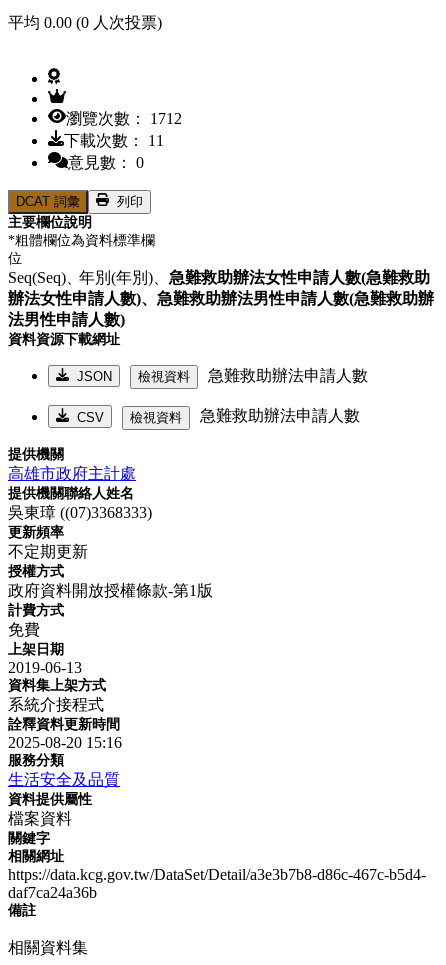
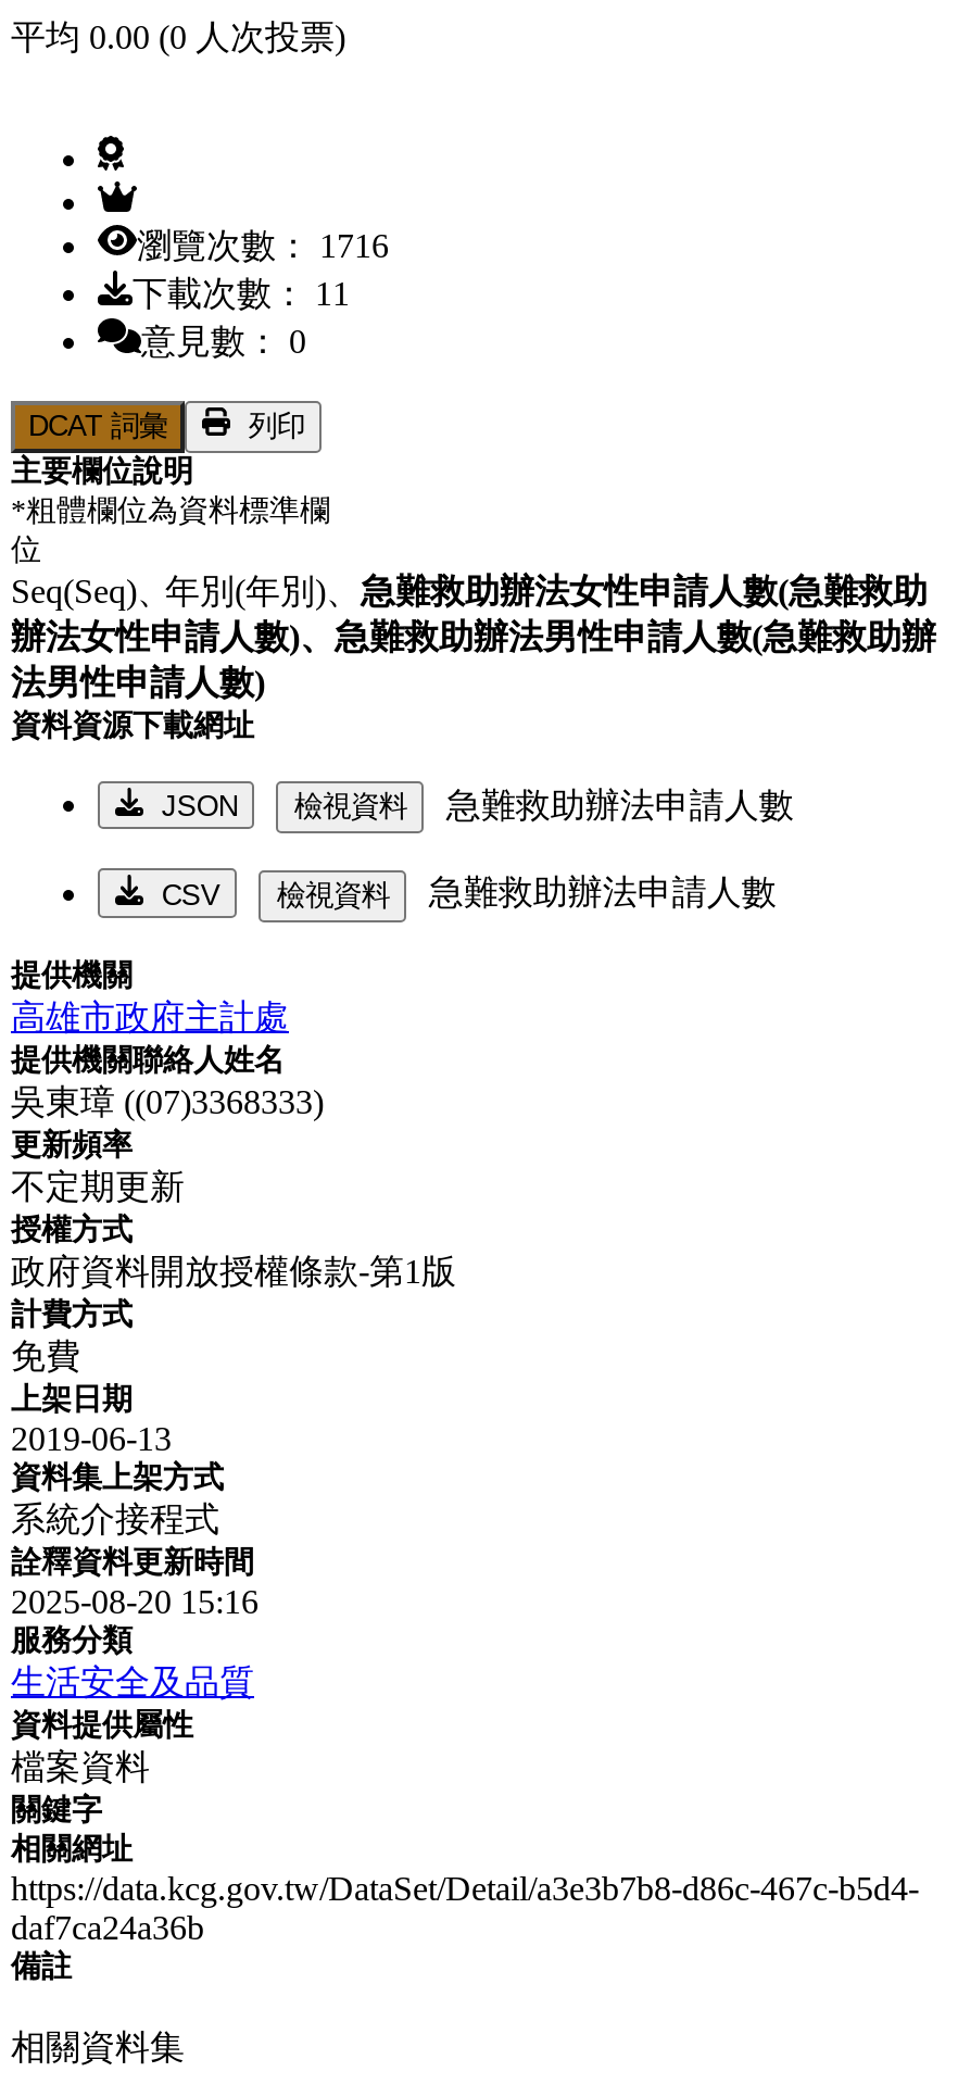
[66,110,182,127] 瀏覽次數： 1712 -> [137,226,389,263] 瀏覽次數： 1716

